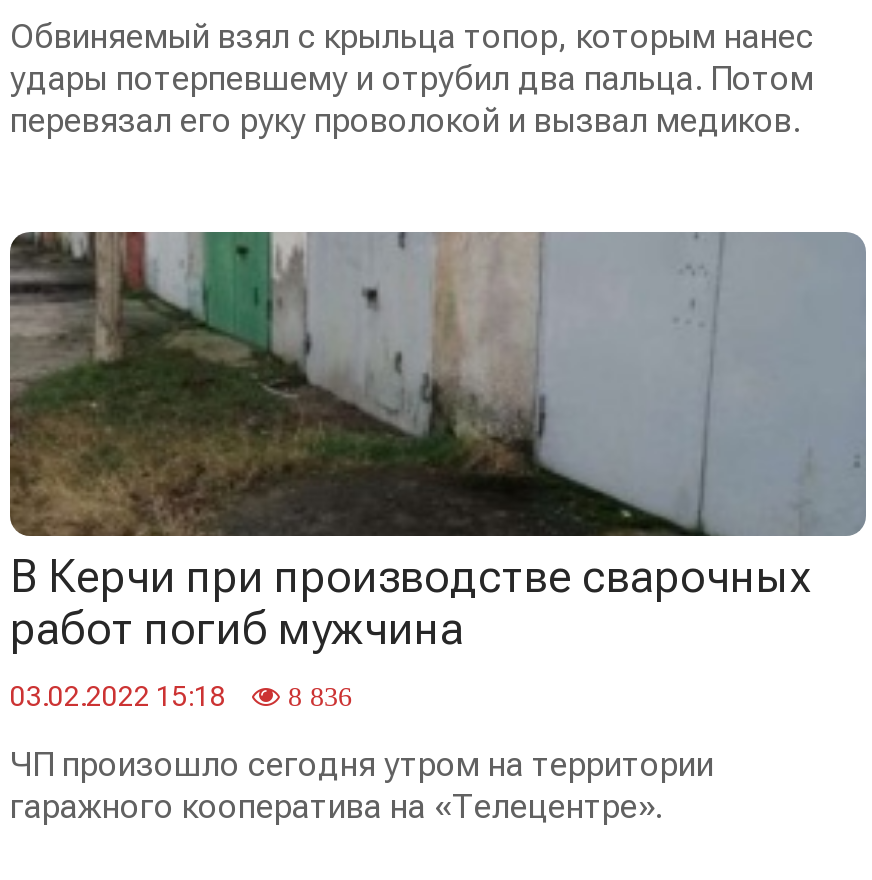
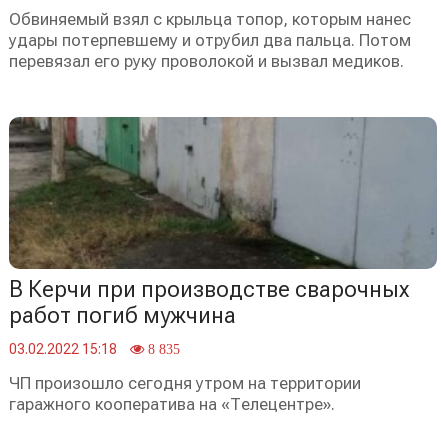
[10,681,352,713] 03.02.2022 15:18 8 836 -> [9,341,180,357] 03.02.2022 15:18 8 835

